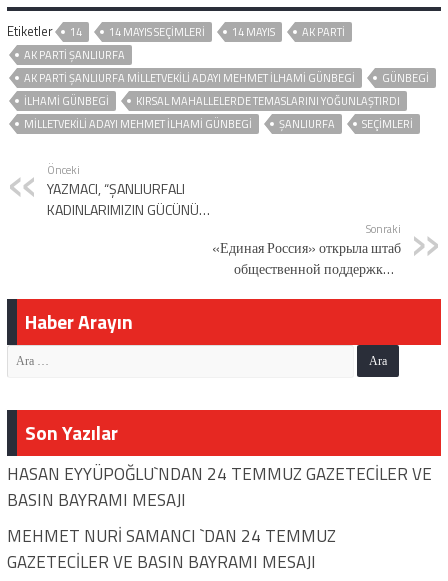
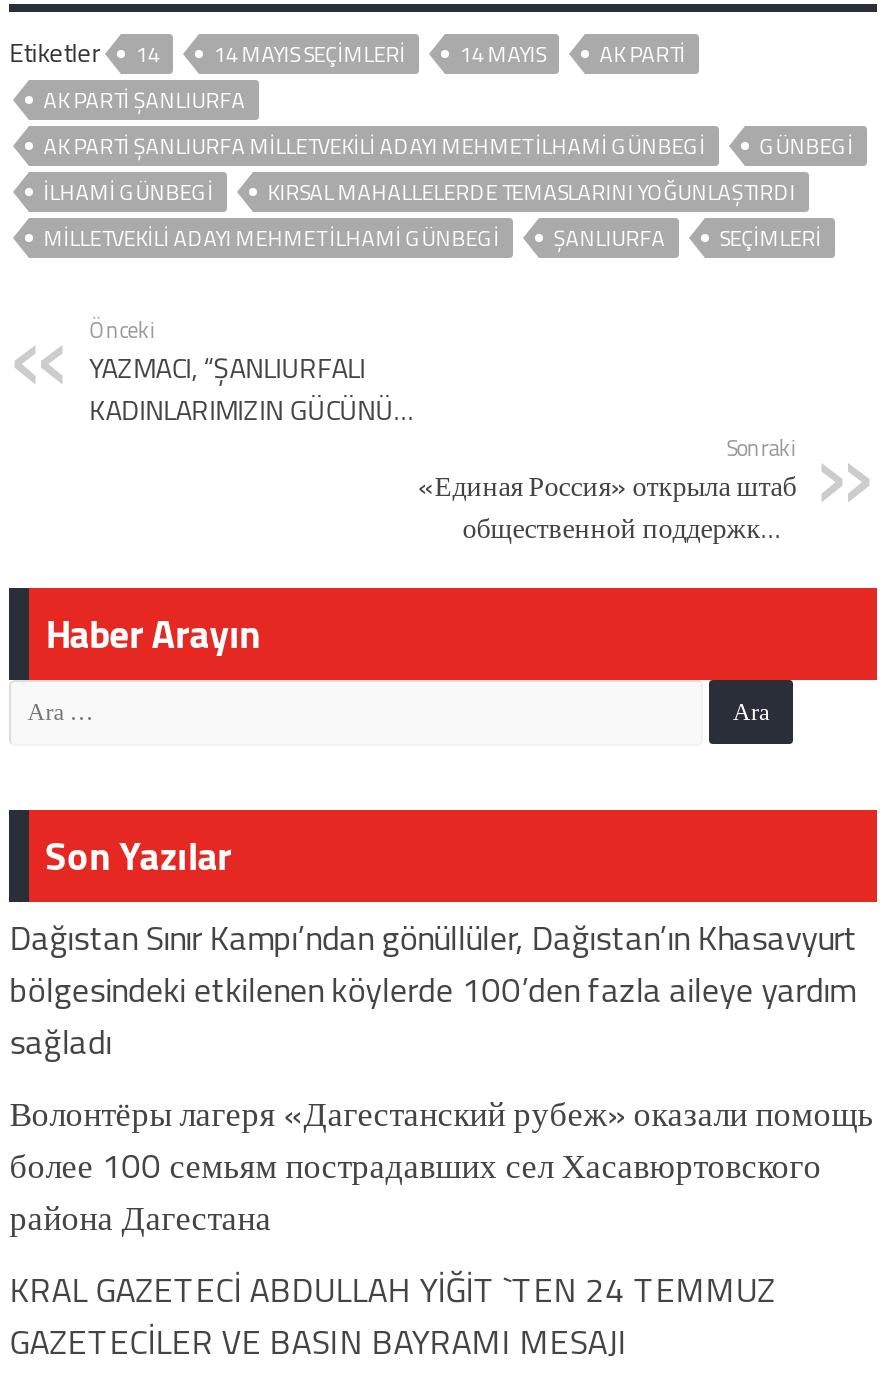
[7,461,432,549] HASAN EYYÜPOĞLU`NDAN 24 TEMMUZ GAZETECİLER VE | BASIN BAYRAMI MESAJI | MEHMET NURİ SAMANCI `DAN 24 TEMMUZ -> [9,912,873,1316] Dağıstan Sınır Kampı’ndan gönüllüler, Dağıstan’ın Khasavyurt | bölgesindeki etkilenen köylerde 100’den fazla aileye yardım | sağladı | Волонтёры лагеря «Дагестанский рубеж» оказали помощь | более 100 семьям пострадавших сел Хасавюртовского | района Дагестана | KRAL GAZETECİ ABDULLAH YİĞİT `TEN 24 TEMMUZ

